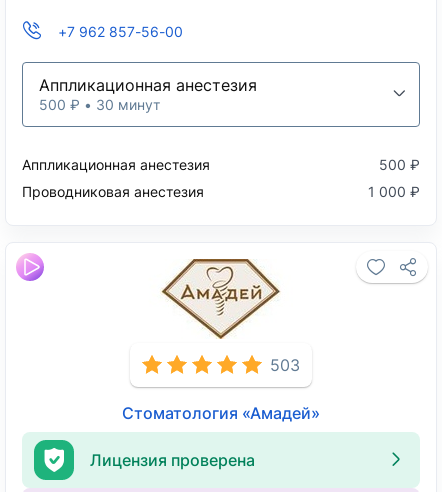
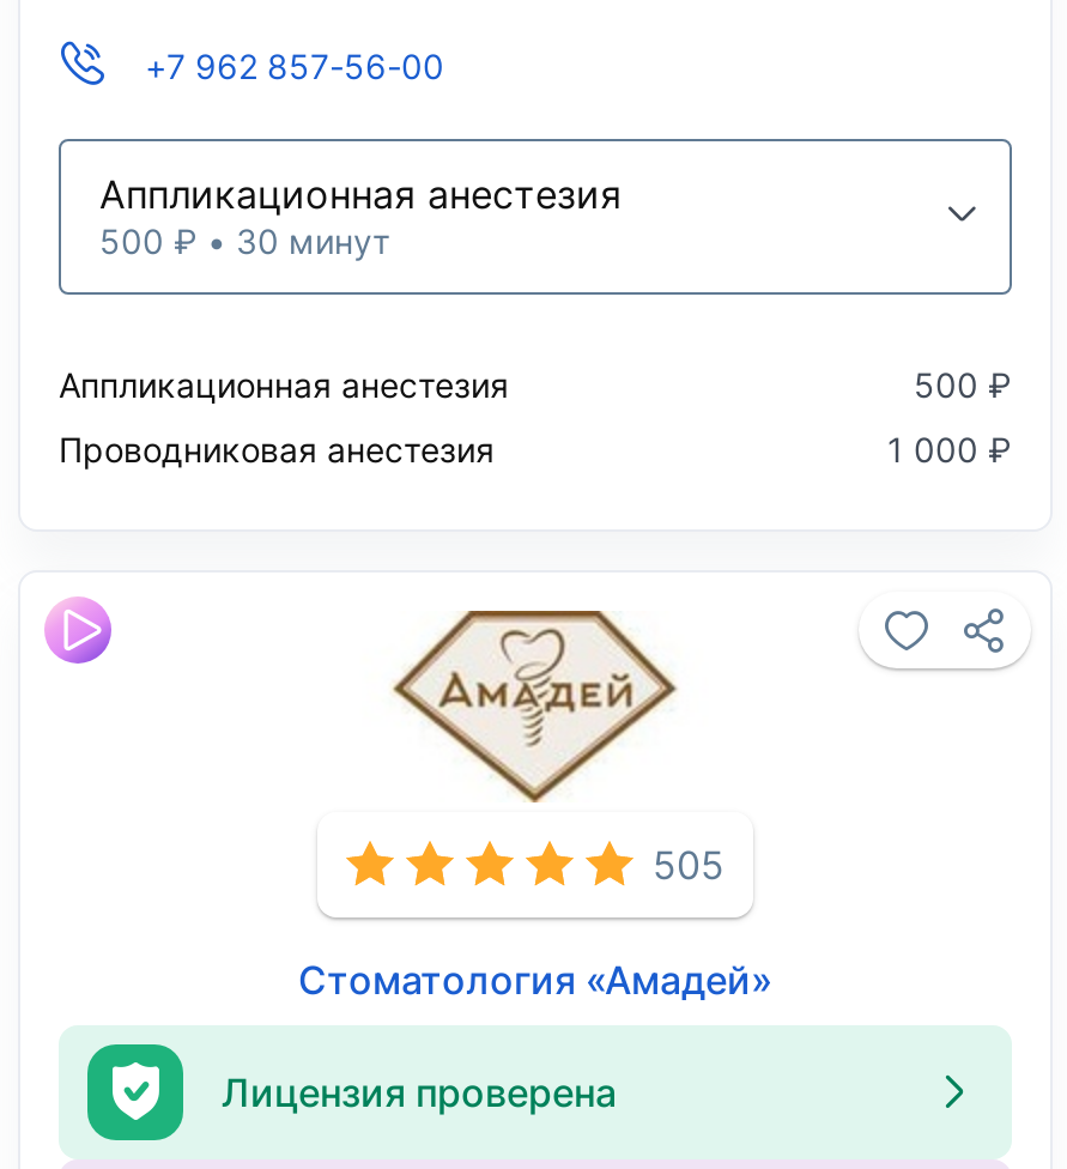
[270,355,300,375] 503 -> [653,841,725,889] 505

